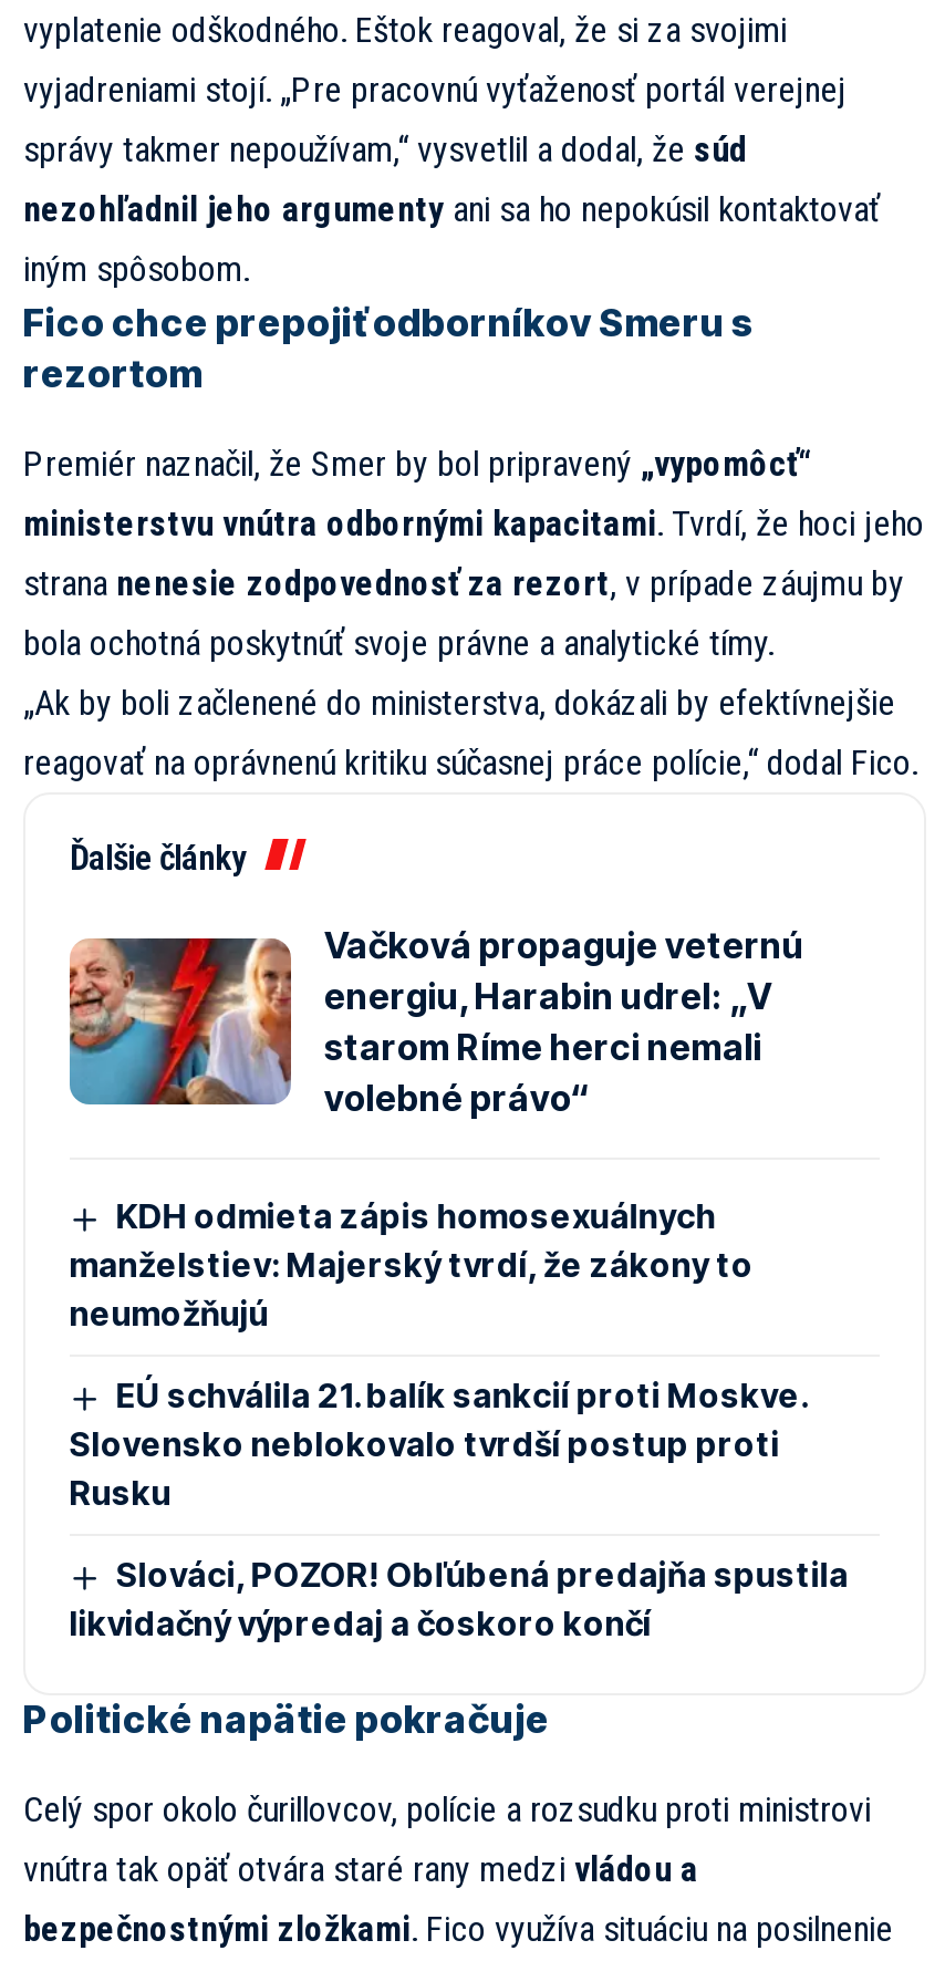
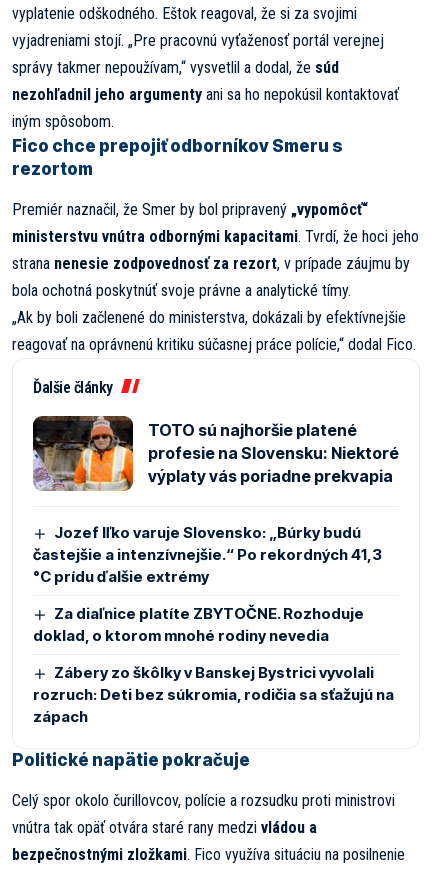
[67,923,804,1120] [image] | Vačková propaguje veternú | energiu, Harabin udrel: „V | starom Ríme herci nemali | volebné právo“ -> [32,415,399,492] [image] | TOTO sú najhoršie platené | profesie na Slovensku: Niektoré | výplaty vás poriadne prekvapia
[70,1195,754,1335] KDH odmieta zápis homosexuálnych | manželstiev: Majerský tvrdí, že zákony to | neumožňujú -> [33,523,382,586] Jozef Iľko varuje Slovensko: „Búrky budú | častejšie a intenzívnejšie.“ Po rekordných 41,3 | °C prídu ďalšie extrémy
[70,1374,809,1514] EÚ schválila 21. balík sankcií proti Moskve. | Slovensko neblokovalo tvrdší postup proti | Rusku -> [33,604,364,645] Za diaľnice platíte ZBYTOČNE. Rozhoduje | doklad, o ktorom mnohé rodiny nevedia
[70,1554,849,1644] Slováci, POZOR! Obľúbená predajňa spustila | likvidačný výpredaj a čoskoro končí -> [33,663,394,726] Zábery zo škôlky v Banskej Bystrici vyvolali | rozruch: Deti bez súkromia, rodičia sa sťažujú na | zápach

